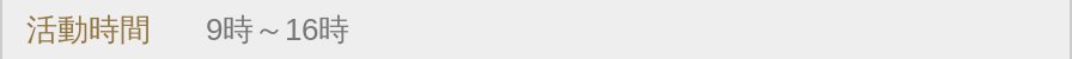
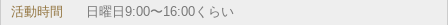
[206,11,349,46] 9時～16時 -> [86,4,234,19] 日曜日9:00〜16:00くらい

